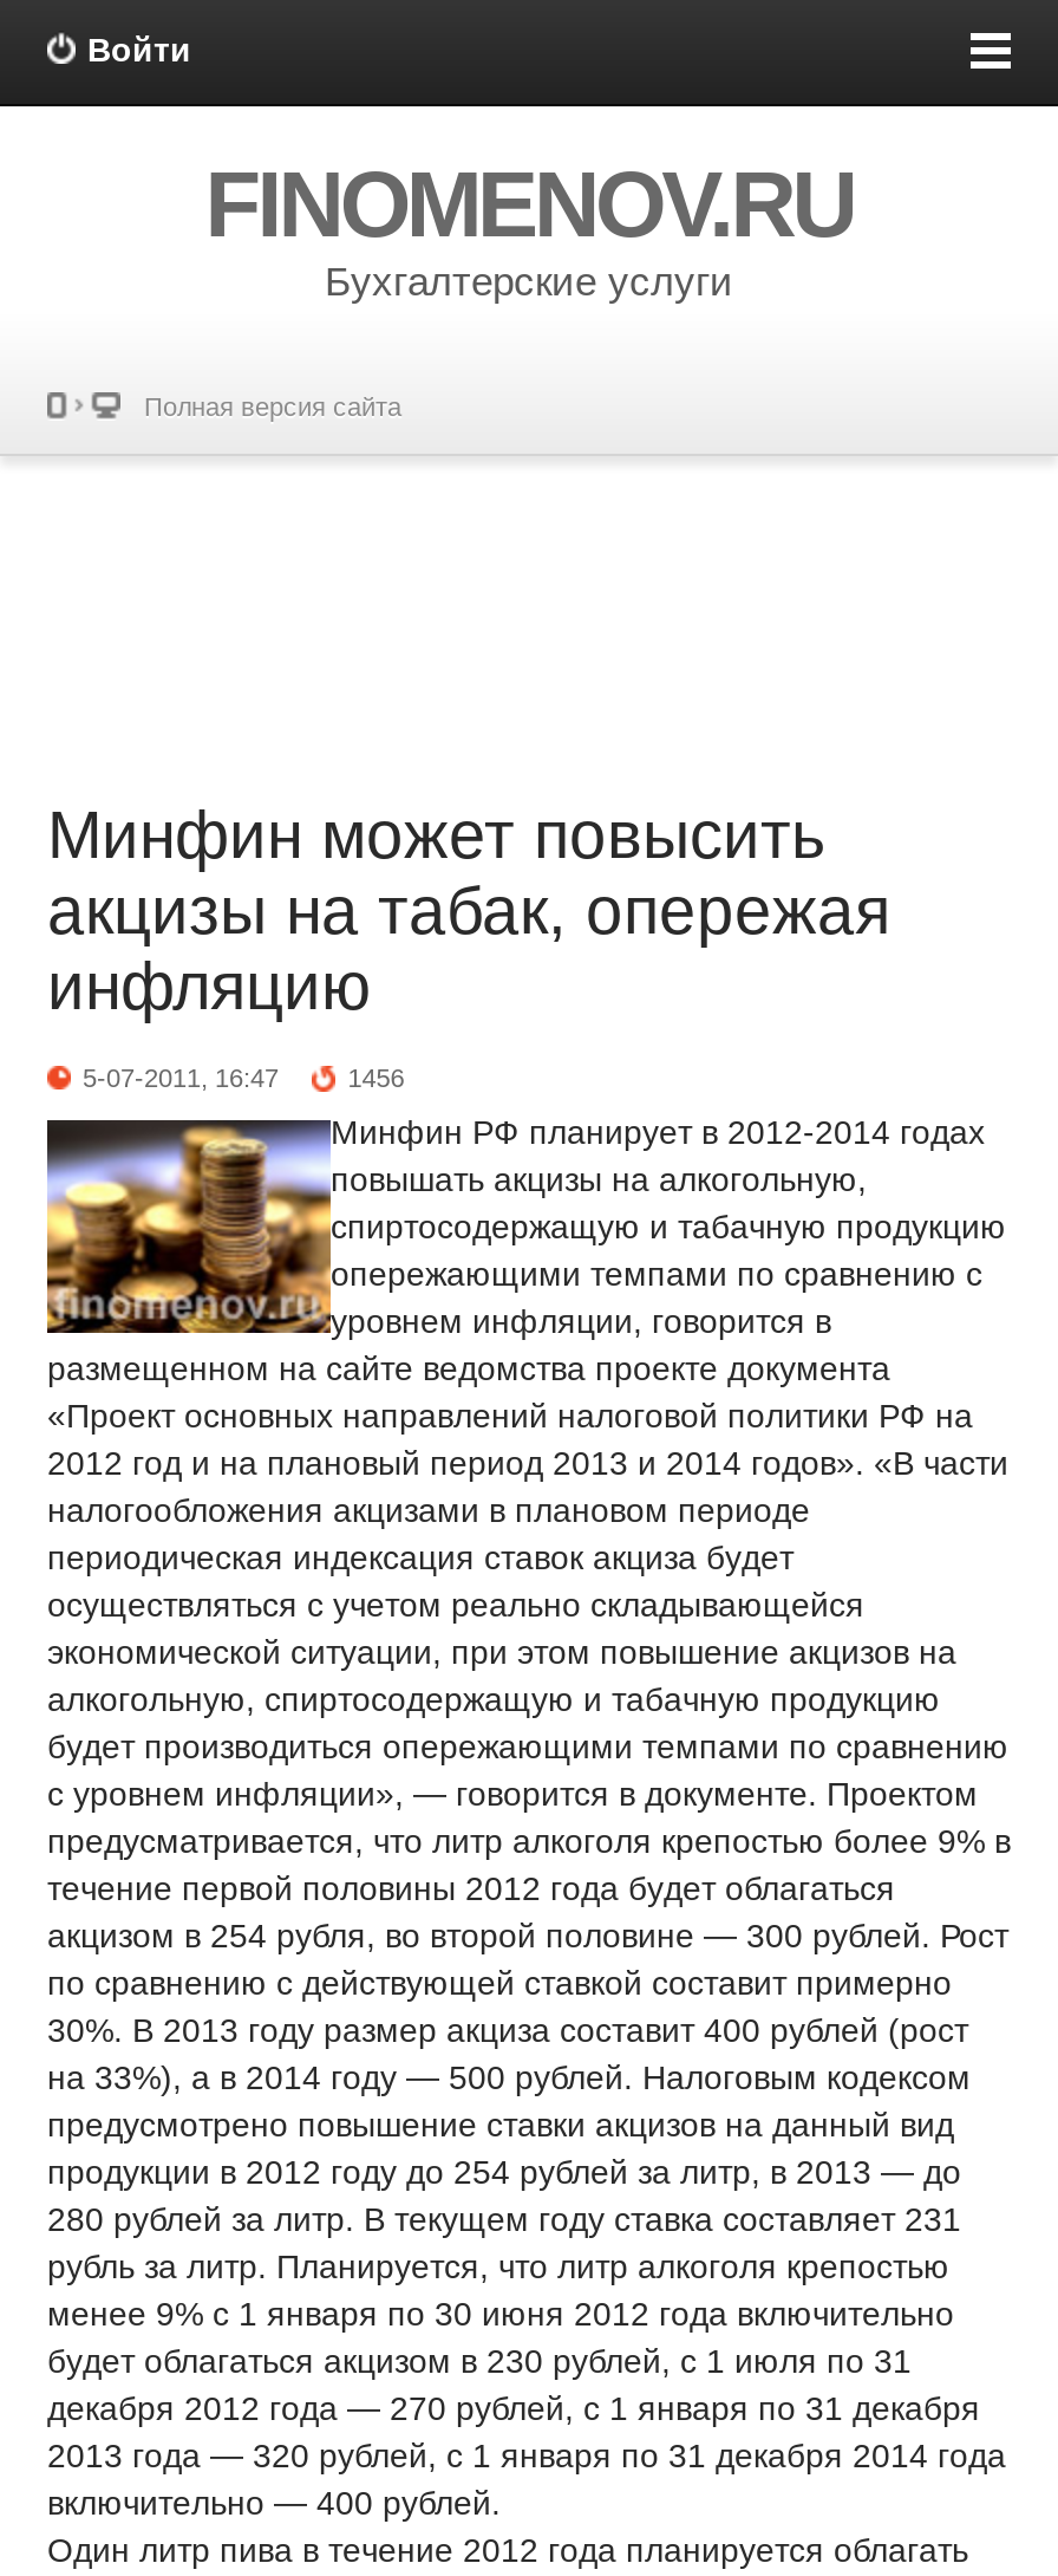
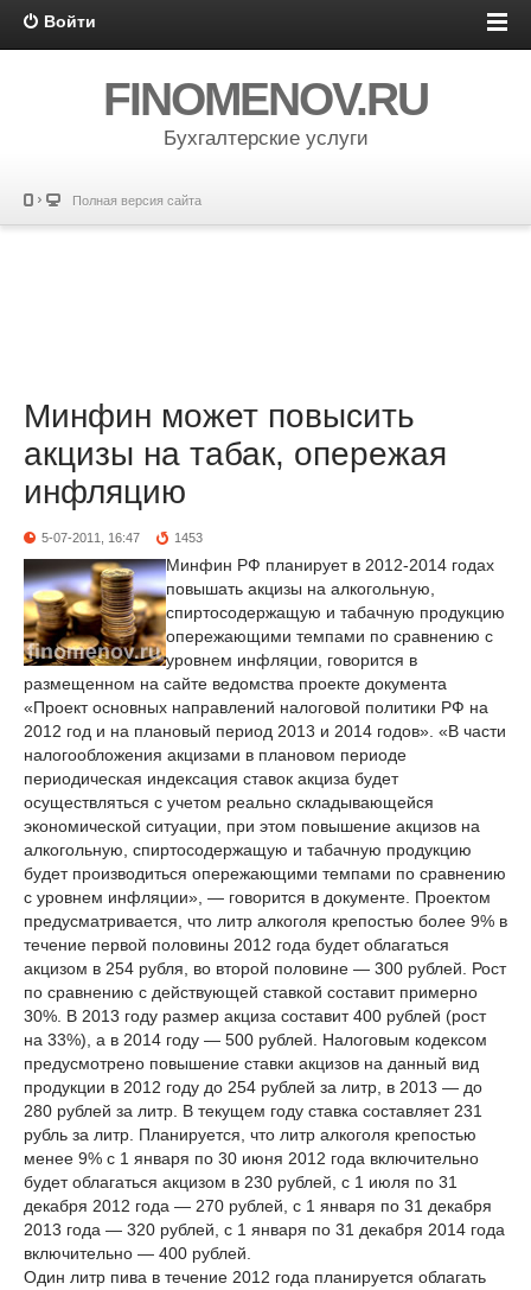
[348,1063,404,1092] 1456 -> [174,530,203,545] 1453

